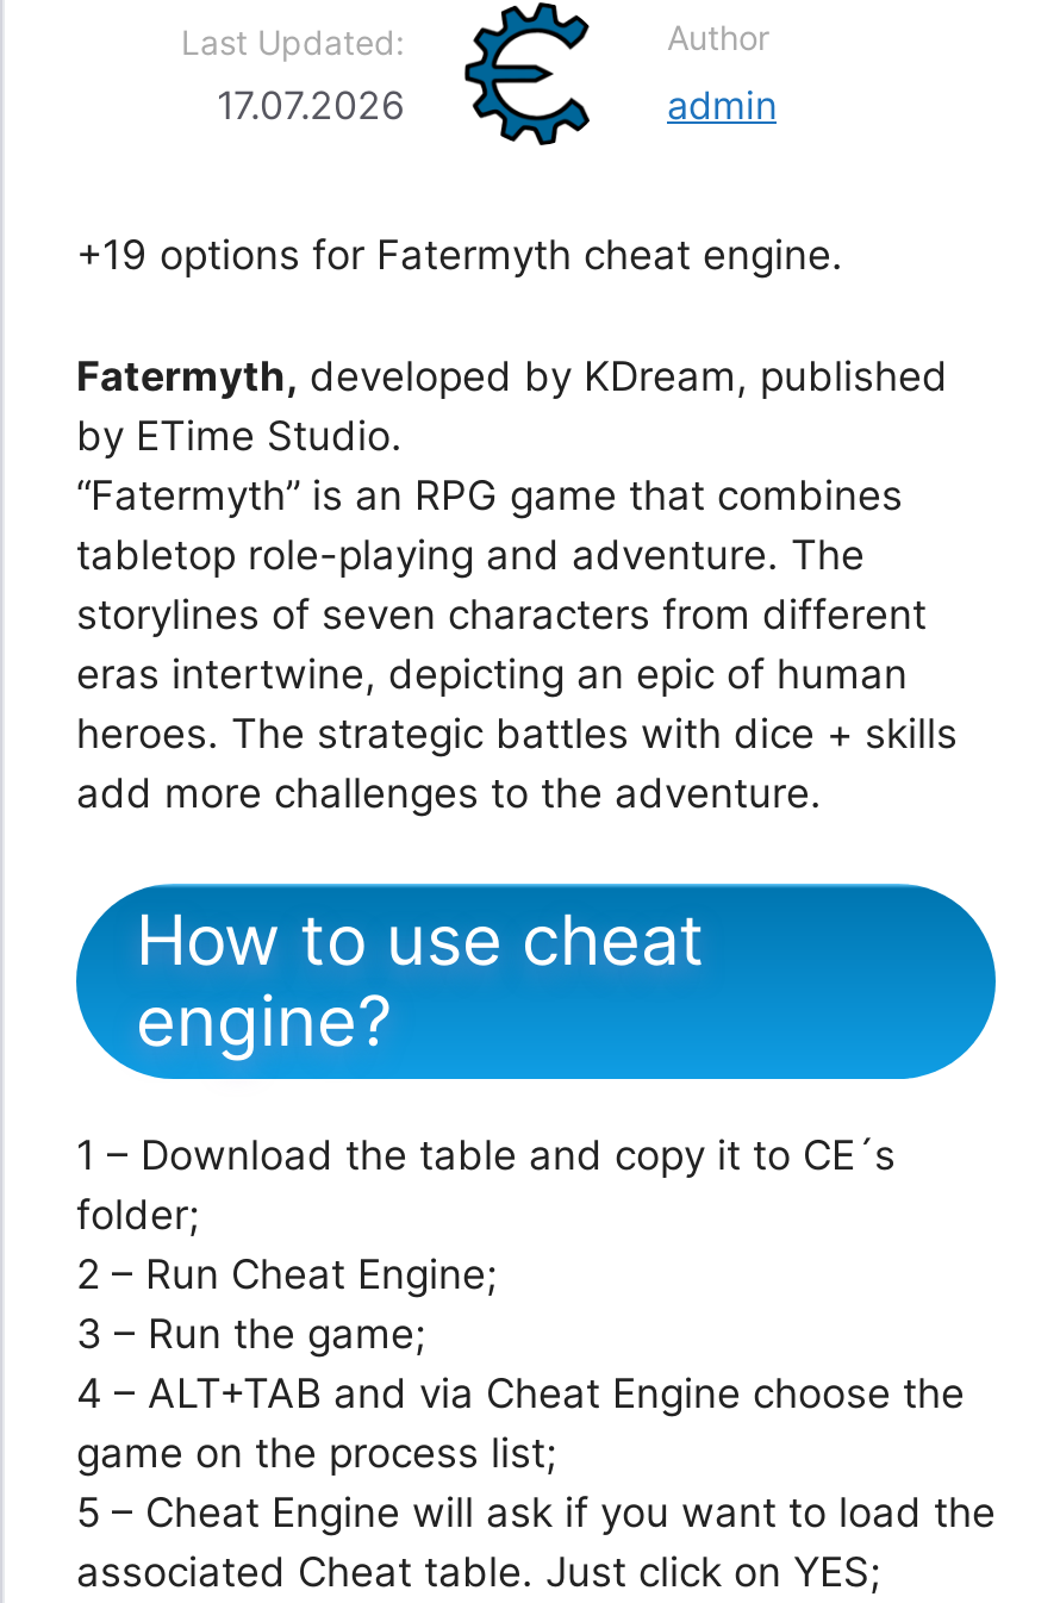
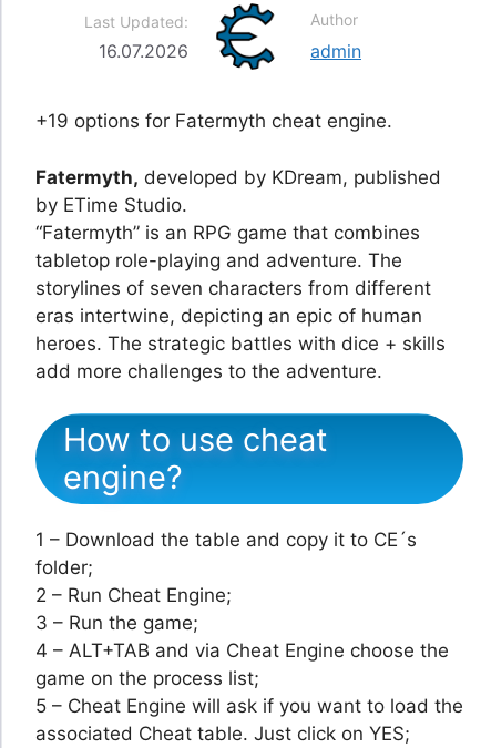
[217,80,405,127] 17.07.2026 -> [99,39,188,62] 16.07.2026

